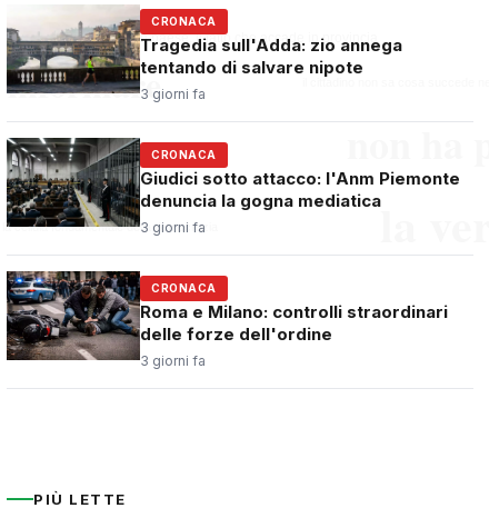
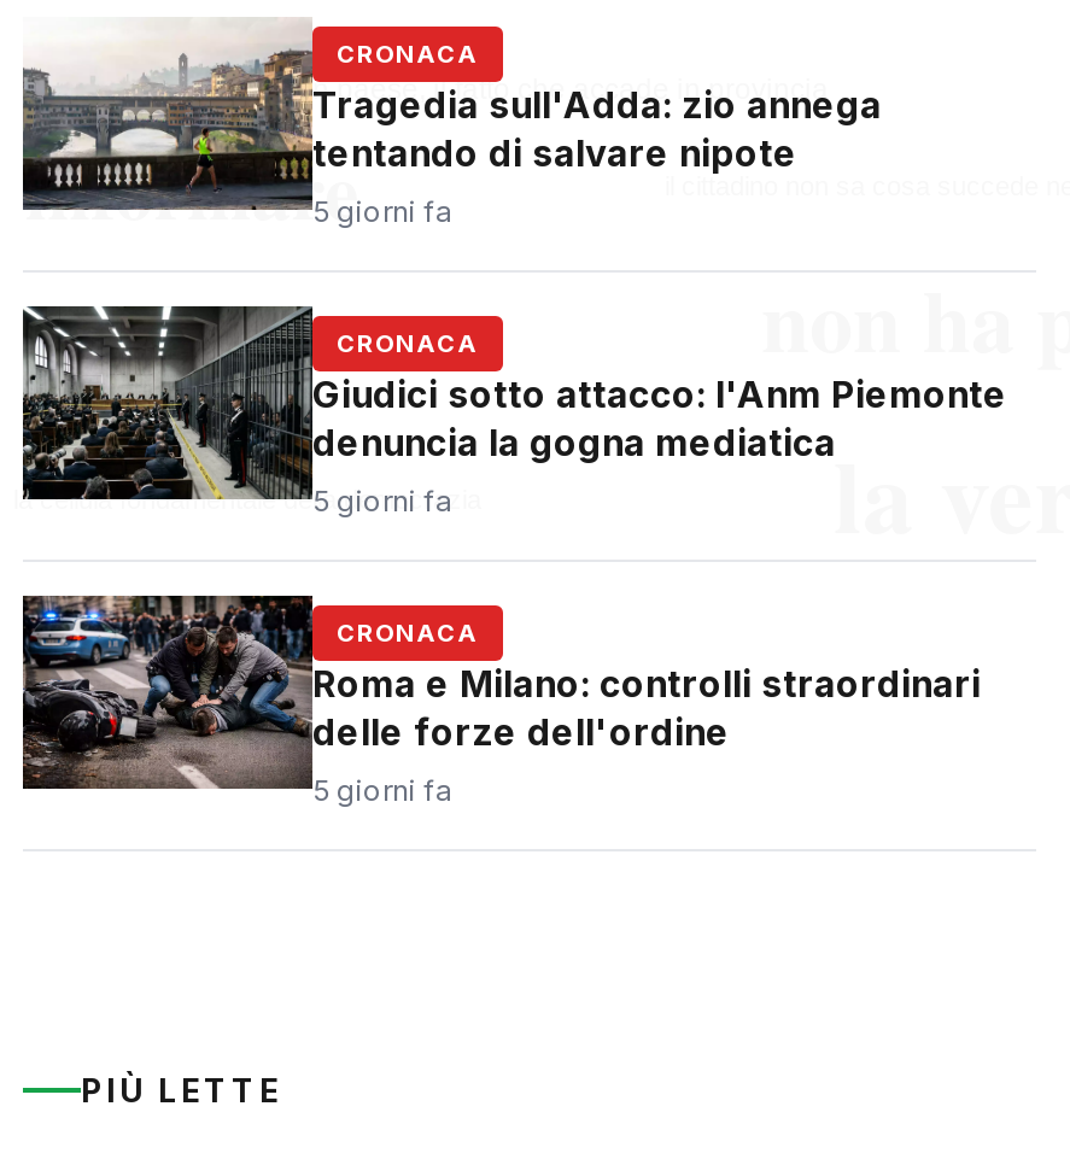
[140,86,206,102] 3 giorni fa -> [312,193,452,229] 5 giorni fa
[140,219,206,236] 3 giorni fa -> [312,482,452,519] 5 giorni fa
[140,352,206,369] 3 giorni fa -> [312,772,452,808] 5 giorni fa

